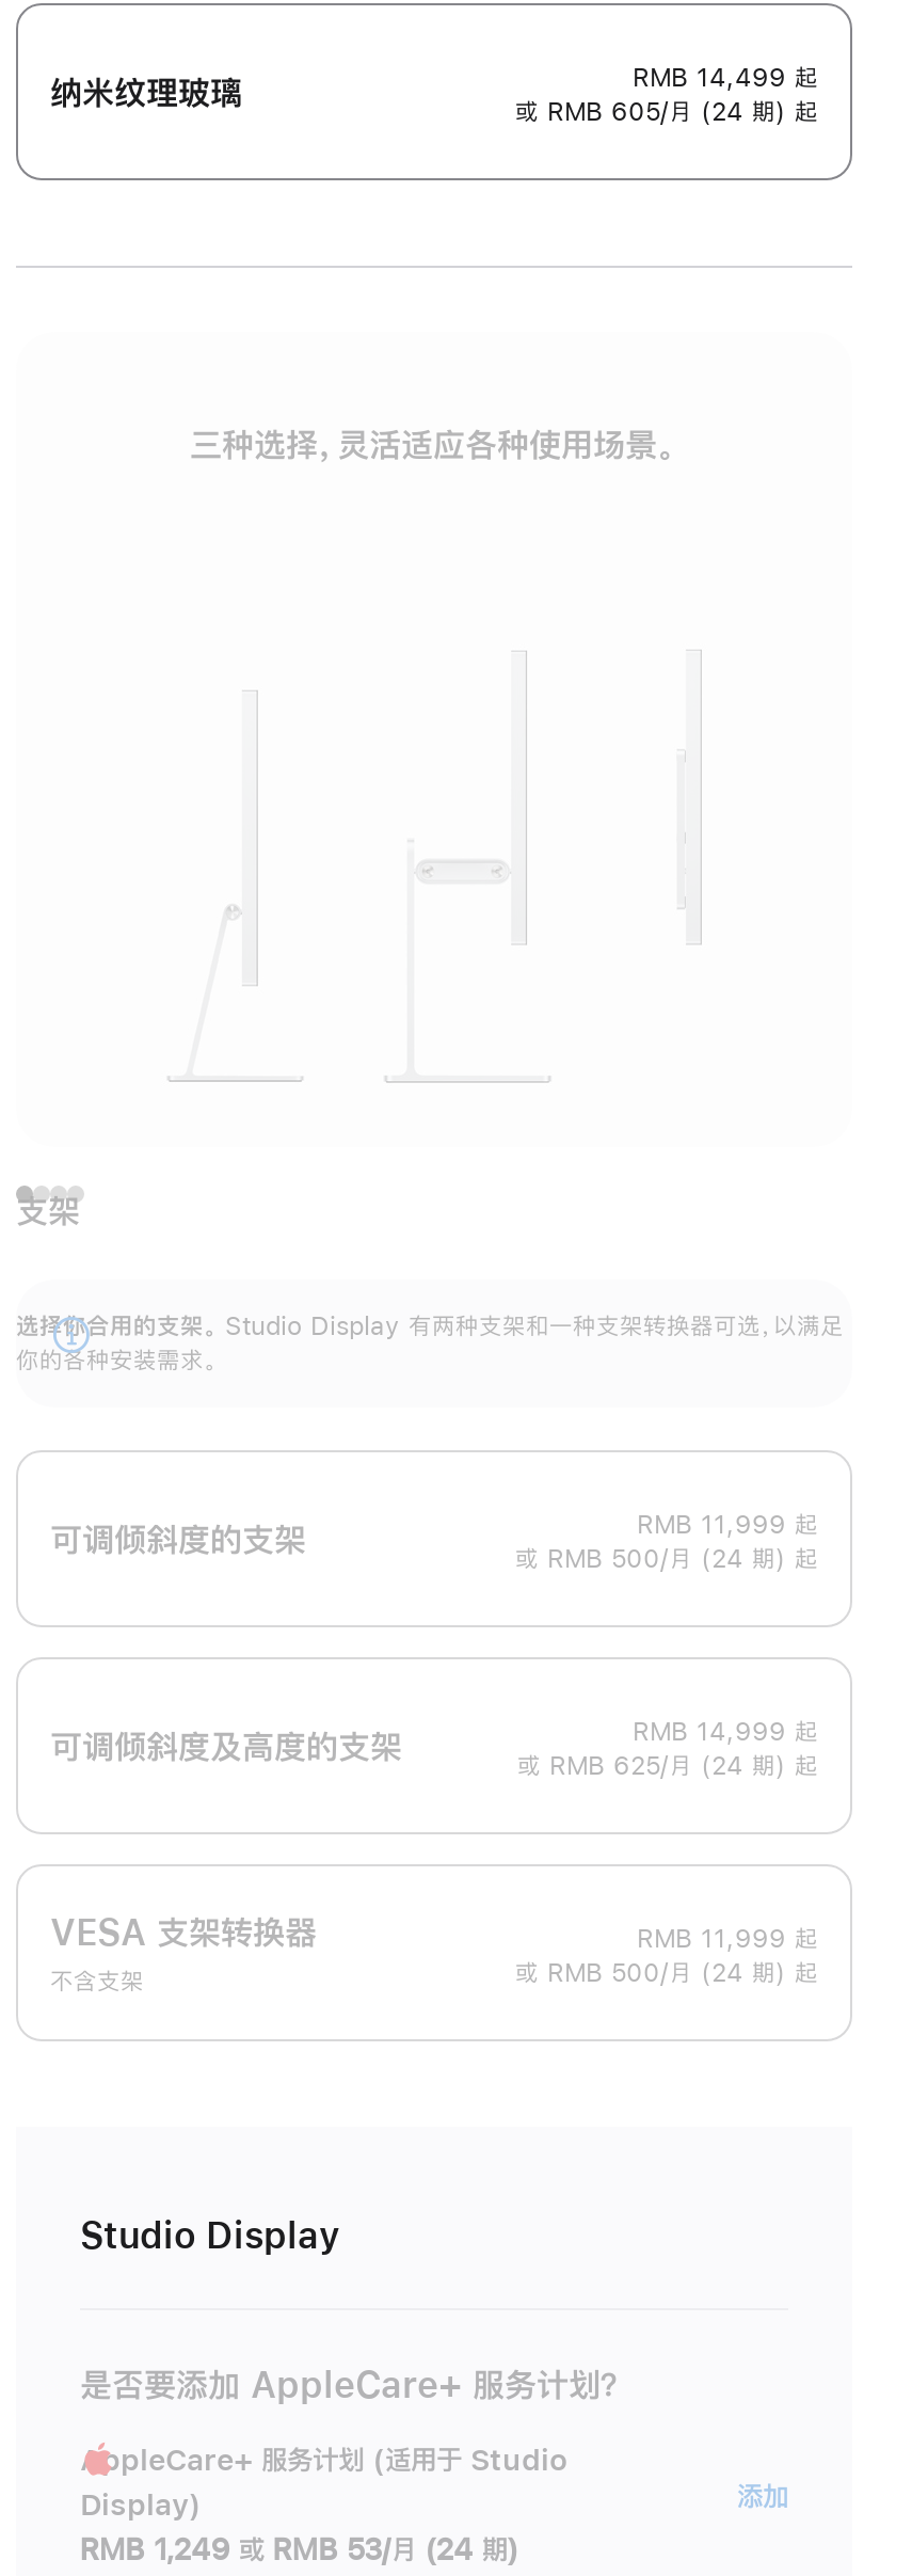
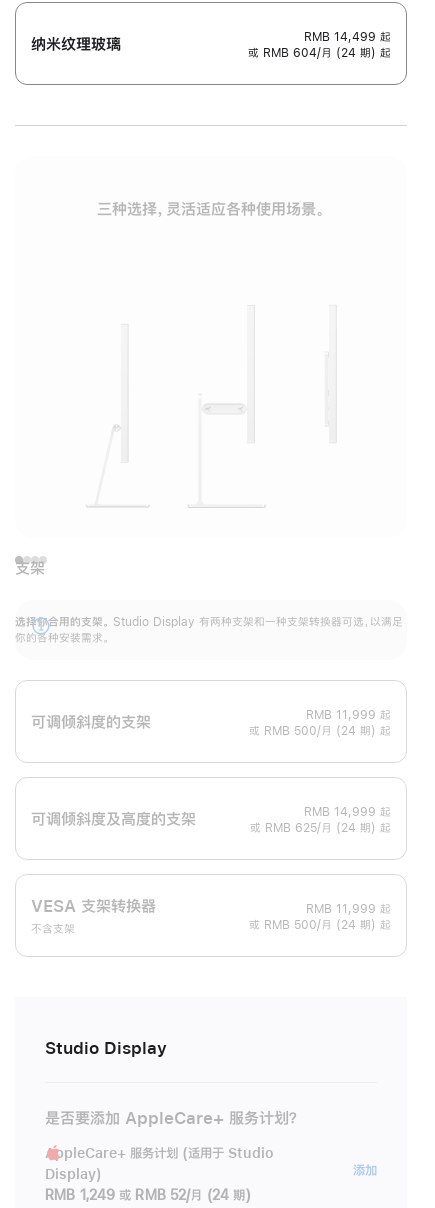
[515,100,818,125] 或 RMB 605/月 (24 期) 起 -> [248,47,391,59] 或 RMB 604/月 (24 期) 起
[80,2535,519,2565] RMB 1,249 或 RMB 53/月 (24 期) -> [45,1188,251,1202] RMB 1,249 或 RMB 52/月 (24 期)

